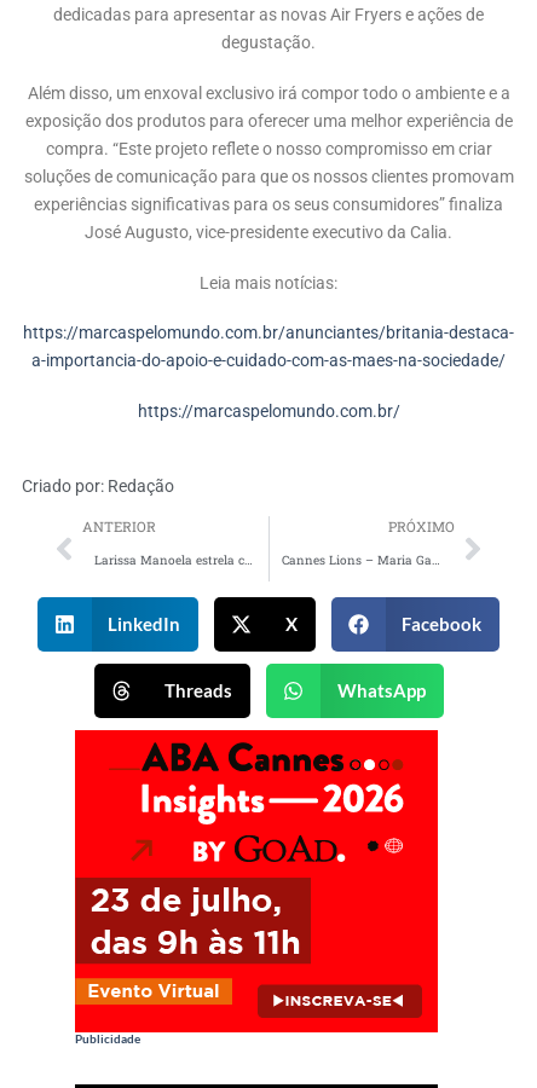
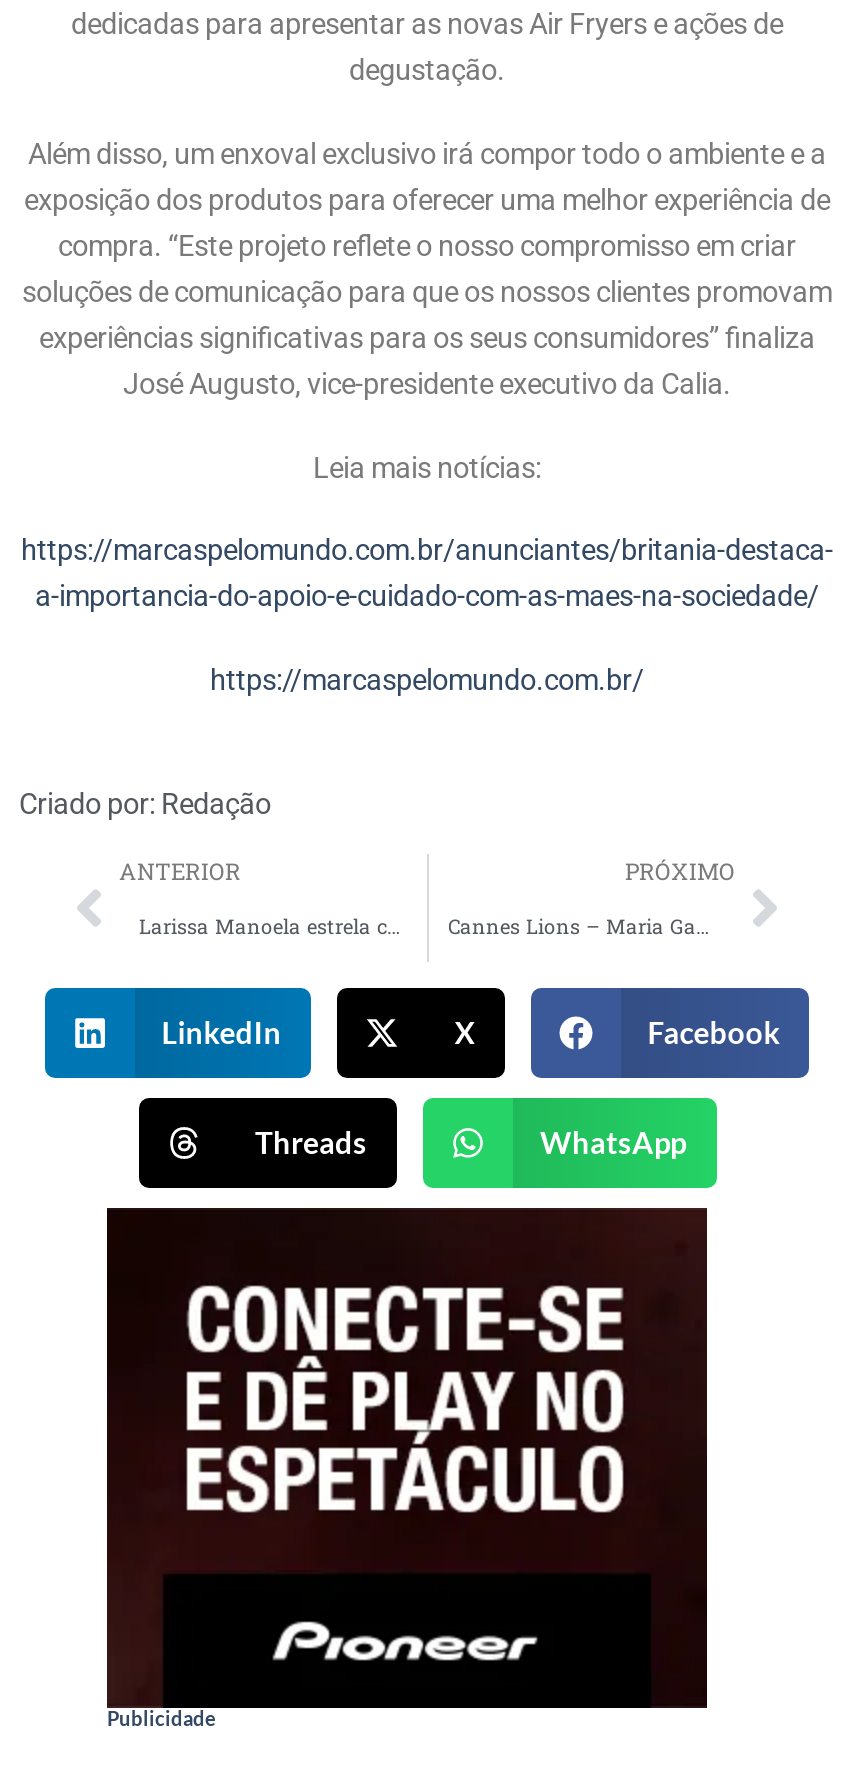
[74,729,439,1034] [image] -> [105,1206,709,1710] [image]

